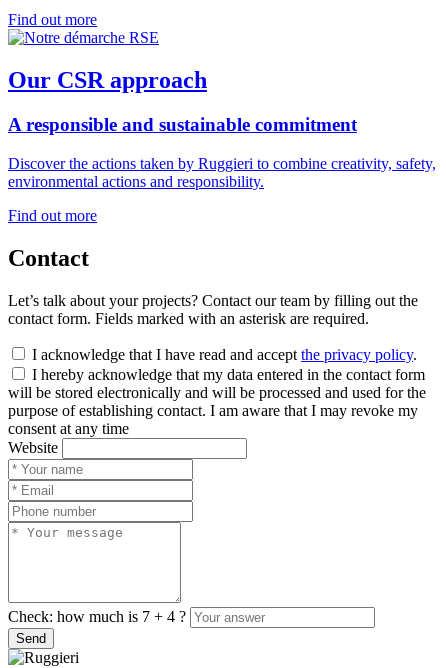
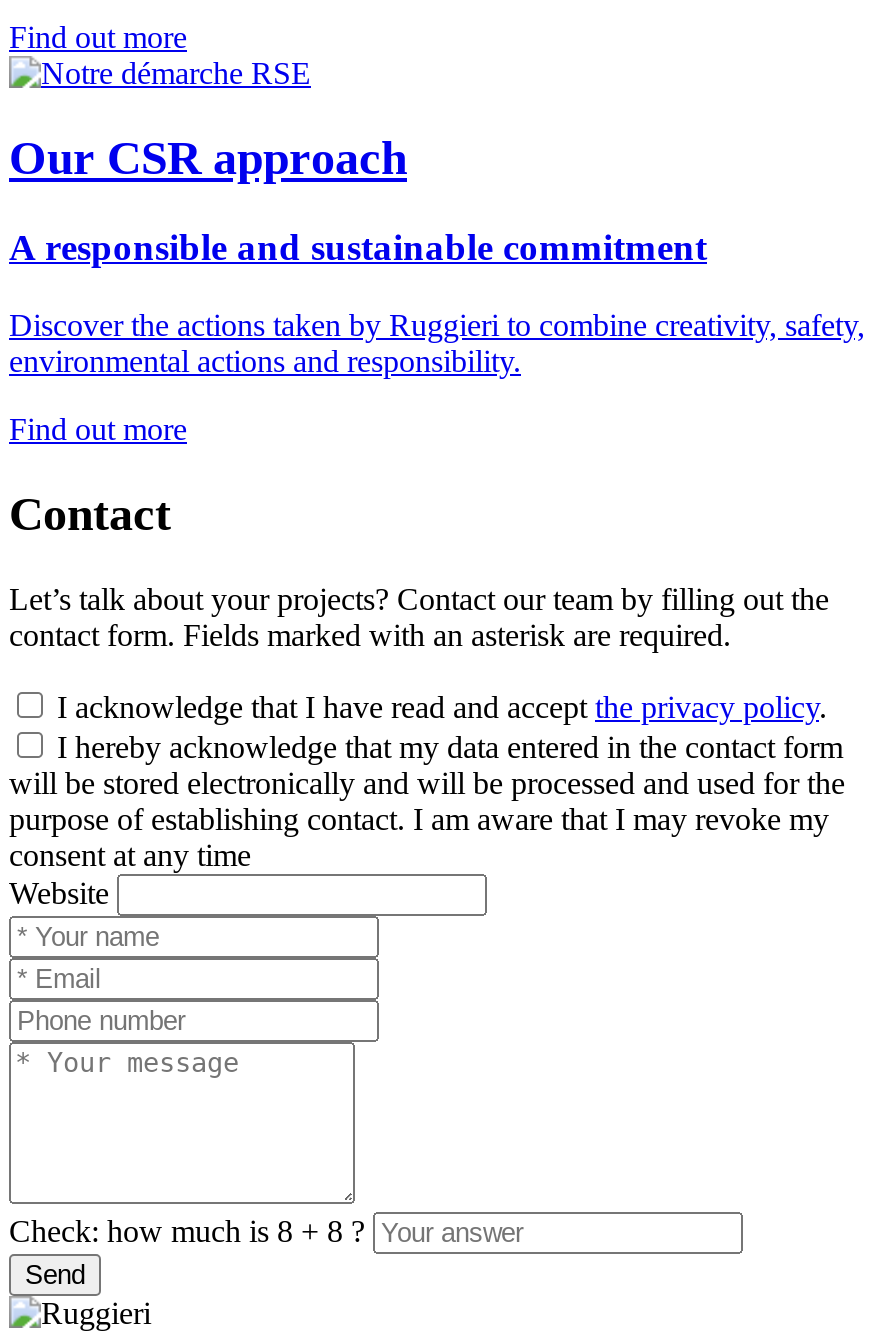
[8,608,190,625] Check: how much is 7 + 4 ? -> [9,1214,373,1248] Check: how much is 8 + 8 ?

